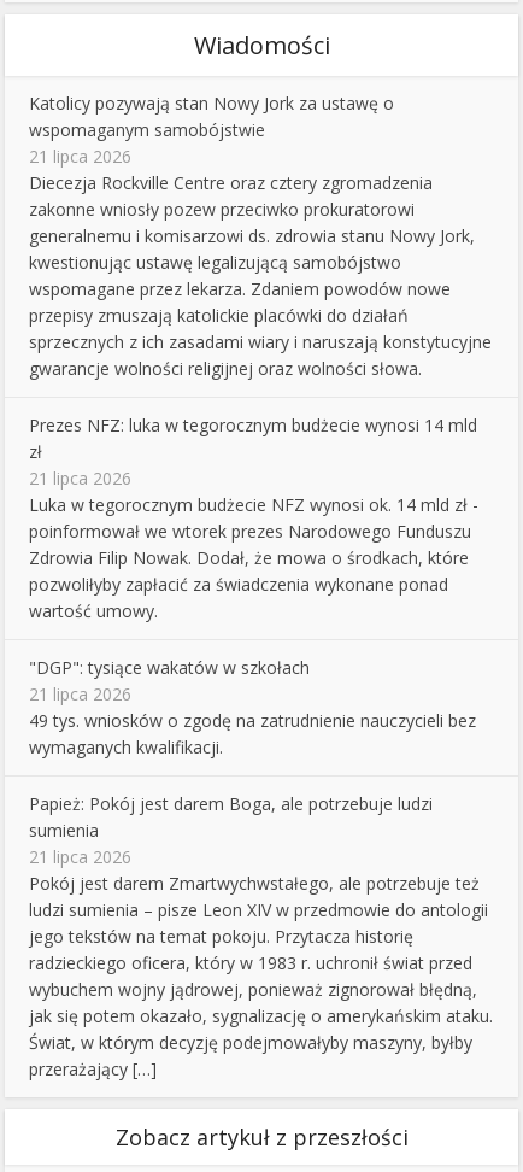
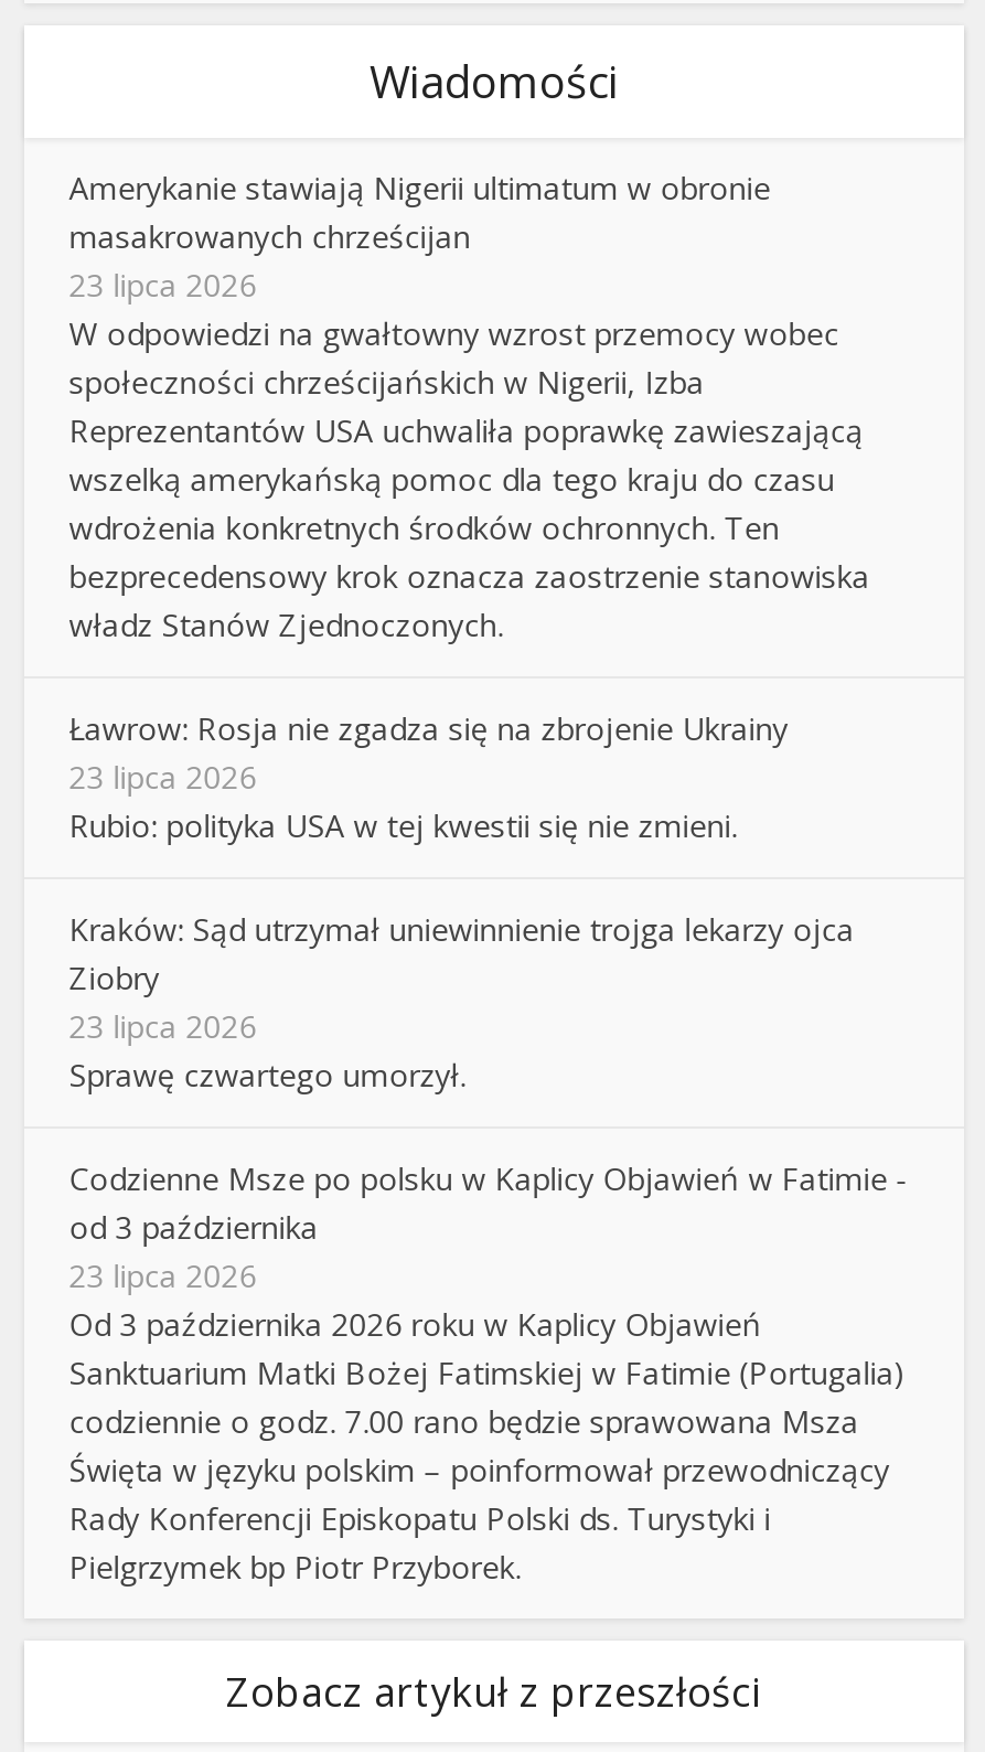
[29,92,492,380] Katolicy pozywają stan Nowy Jork za ustawę o | wspomaganym samobójstwie | 21 lipca 2026 | Diecezja Rockville Centre oraz cztery zgromadzenia | zakonne wniosły pozew przeciwko prokuratorowi | generalnemu i komisarzowi ds. zdrowia stanu Nowy Jork, | kwestionując ustawę legalizującą samobójstwo | wspomagane przez lekarza. Zdaniem powodów nowe | przepisy zmuszają katolickie placówki do działań | sprzecznych z ich zasadami wiary i naruszają konstytucyjne | gwarancje wolności religijnej oraz wolności słowa. -> [69,165,870,644] Amerykanie stawiają Nigerii ultimatum w obronie | masakrowanych chrześcijan | 23 lipca 2026 | W odpowiedzi na gwałtowny wzrost przemocy wobec | społeczności chrześcijańskich w Nigerii, Izba | Reprezentantów USA uchwaliła poprawkę zawieszającą | wszelką amerykańską pomoc dla tego kraju do czasu | wdrożenia konkretnych środków ochronnych. Ten | bezprecedensowy krok oznacza zaostrzenie stanowiska | władz Stanów Zjednoczonych.
[29,414,479,623] Prezes NFZ: luka w tegorocznym budżecie wynosi 14 mld | zł | 21 lipca 2026 | Luka w tegorocznym budżecie NFZ wynosi ok. 14 mld zł - | poinformował we wtorek prezes Narodowego Funduszu | Zdrowia Filip Nowak. Dodał, że mowa o środkach, które | pozwoliłyby zapłacić za świadczenia wykonane ponad | wartość umowy. -> [69,706,788,845] Ławrow: Rosja nie zgadza się na zbrojenie Ukrainy | 23 lipca 2026 | Rubio: polityka USA w tej kwestii się nie zmieni.
[29,657,476,759] "DGP": tysiące wakatów w szkołach | 21 lipca 2026 | 49 tys. wniosków o zgodę na zatrudnienie nauczycieli bez | wymaganych kwalifikacji. -> [69,907,854,1094] Kraków: Sąd utrzymał uniewinnienie trojga lekarzy ojca | Ziobry | 23 lipca 2026 | Sprawę czwartego umorzył.
[29,793,493,1081] Papież: Pokój jest darem Boga, ale potrzebuje ludzi | sumienia | 21 lipca 2026 | Pokój jest darem Zmartwychwstałego, ale potrzebuje też | ludzi sumienia – pisze Leon XIV w przedmowie do antologii | jego tekstów na temat pokoju. Przytacza historię | radzieckiego oficera, który w 1983 r. uchronił świat przed | wybuchem wojny jądrowej, ponieważ zignorował błędną, | jak się potem okazało, sygnalizację o amerykańskim ataku. | Świat, w którym decyzję podejmowałyby maszyny, byłby | przerażający […] -> [69,1156,907,1587] Codzienne Msze po polsku w Kaplicy Objawień w Fatimie - | od 3 października | 23 lipca 2026 | Od 3 października 2026 roku w Kaplicy Objawień | Sanktuarium Matki Bożej Fatimskiej w Fatimie (Portugalia) | codziennie o godz. 7.00 rano będzie sprawowana Msza | Święta w języku polskim – poinformował przewodniczący | Rady Konferencji Episkopatu Polski ds. Turystyki i | Pielgrzymek bp Piotr Przyborek.

